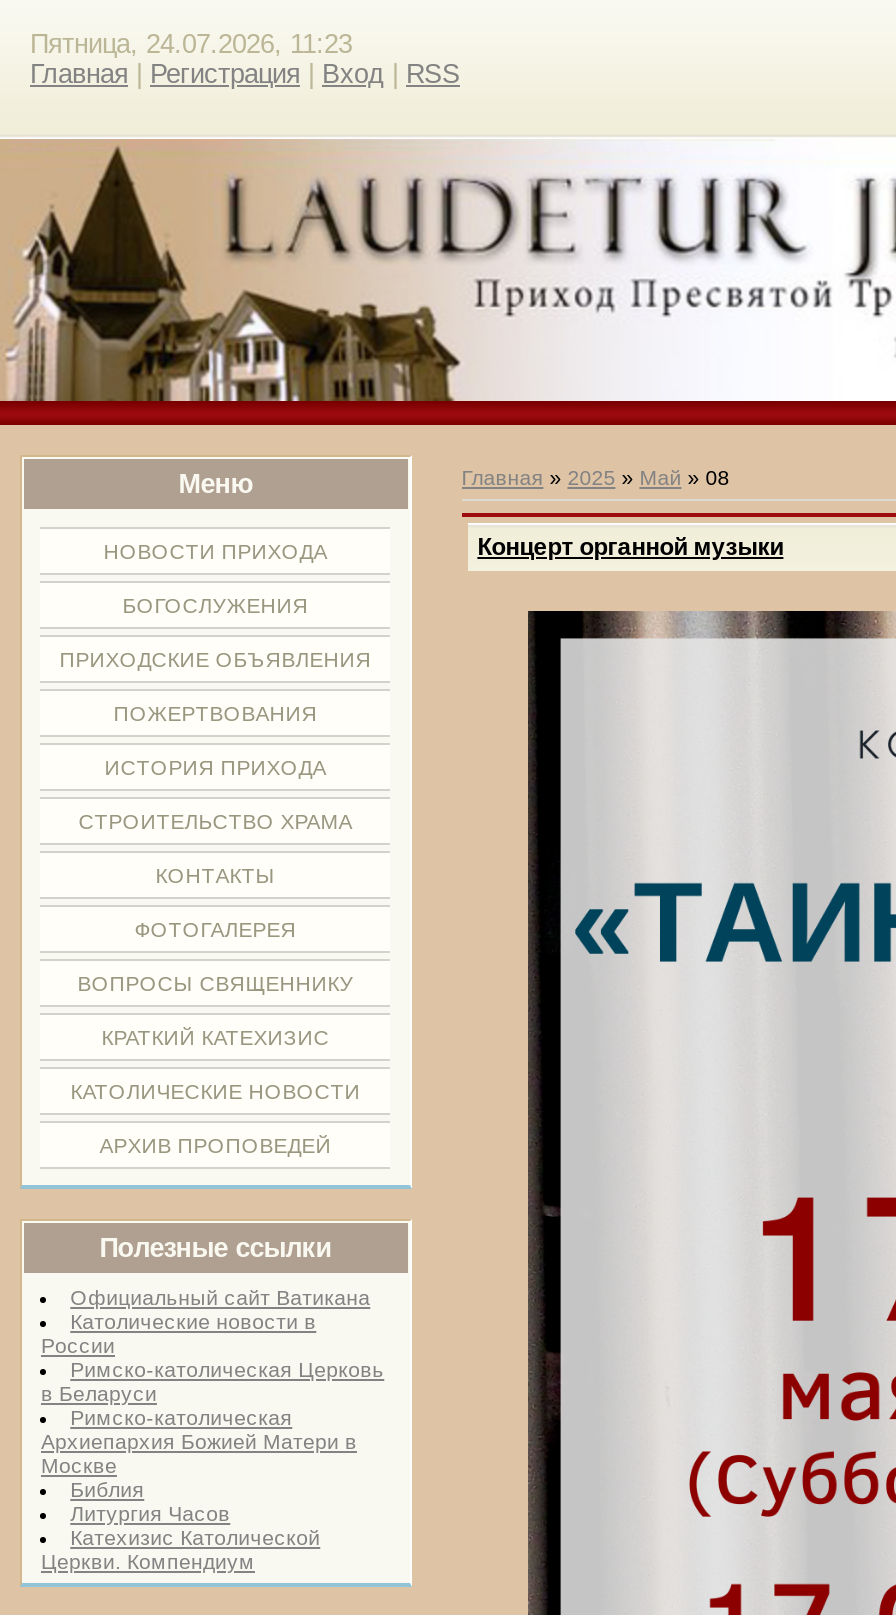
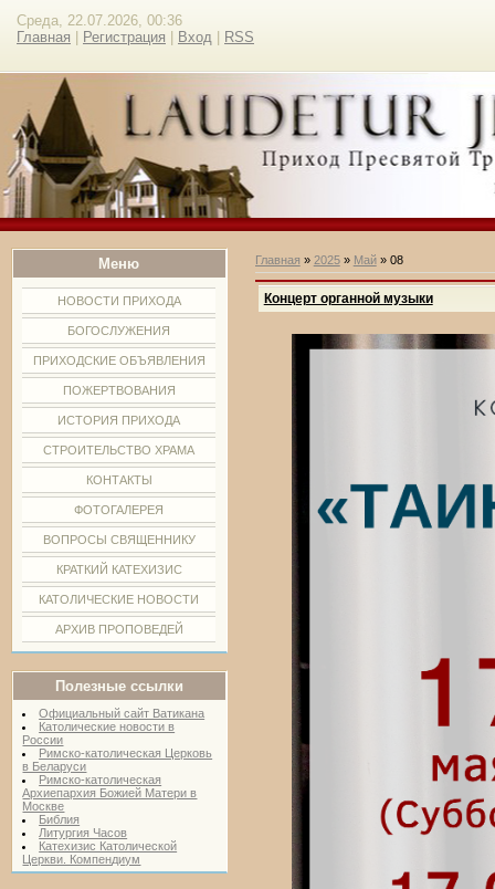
[30,29,352,59] Пятница, 24.07.2026, 11:23 -> [17,12,182,29] Среда, 22.07.2026, 00:36

